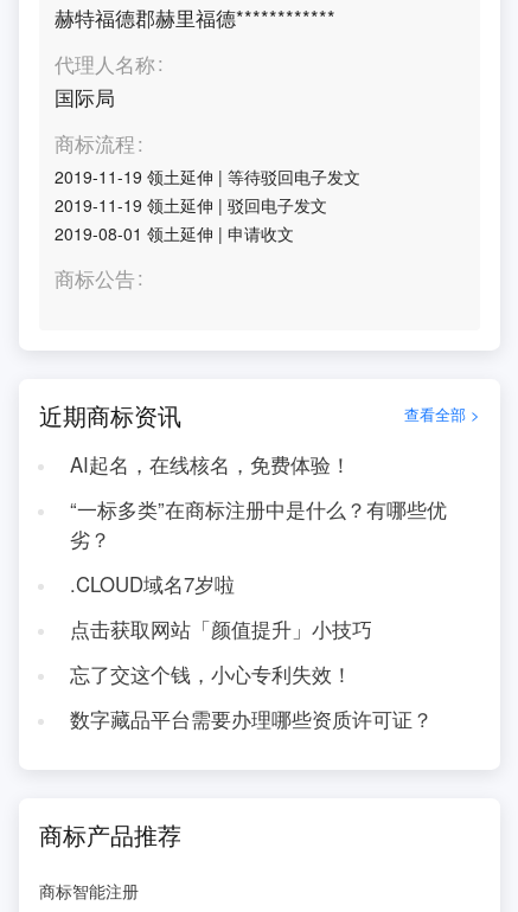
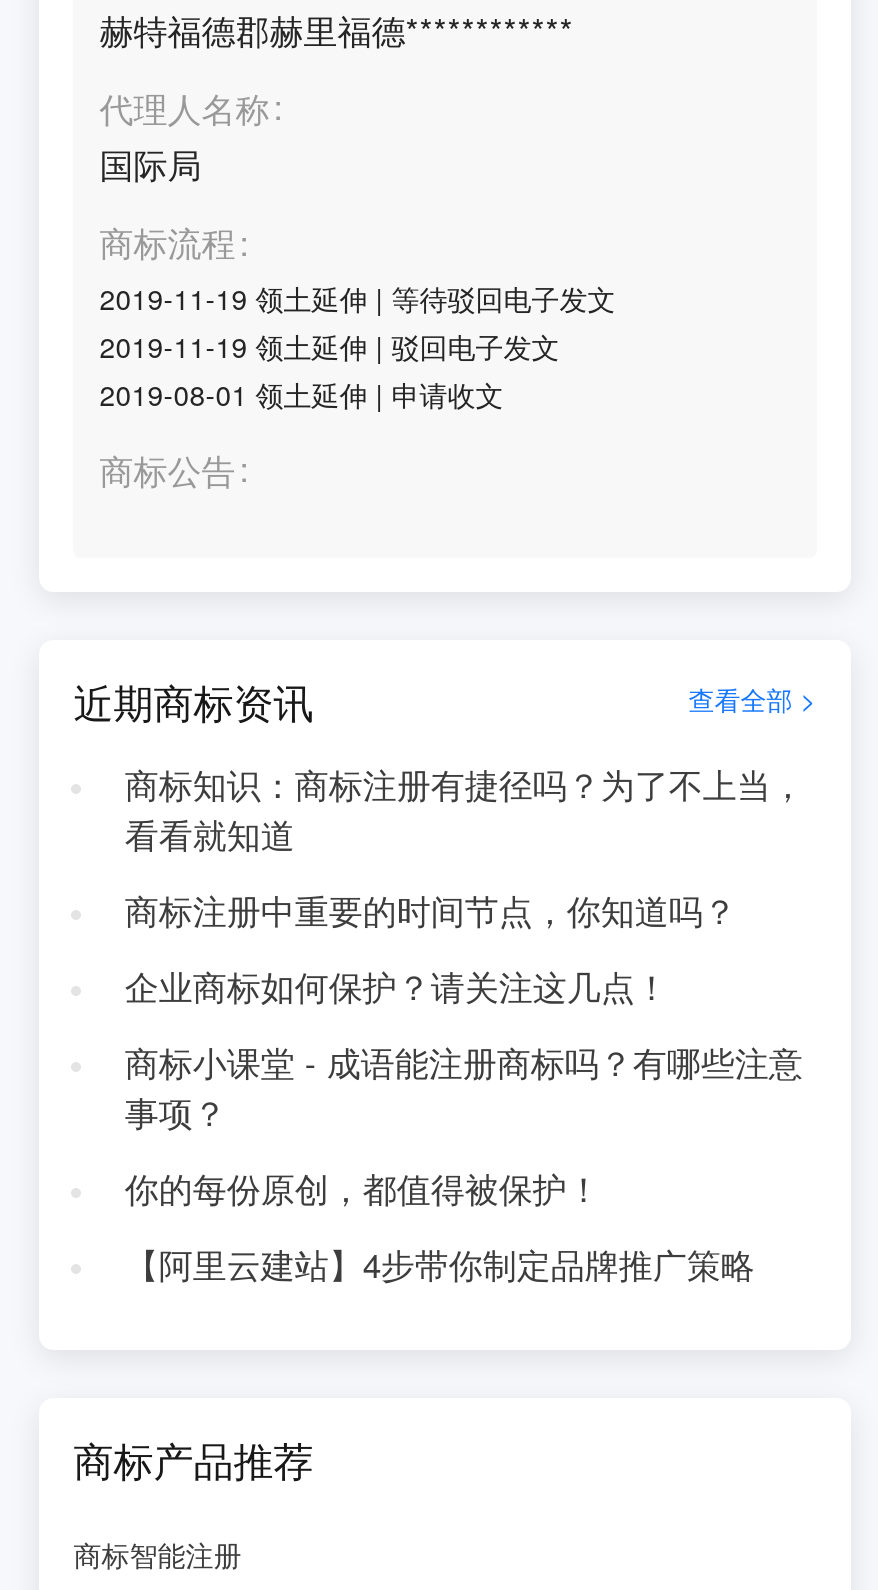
[70,450,351,479] AI起名，在线核名，免费体验！ -> [125,760,805,858] 商标知识：商标注册有捷径吗？为了不上当， | 看看就知道
[70,495,447,553] “一标多类”在商标注册中是什么？有哪些优 | 劣？ -> [125,886,737,934] 商标注册中重要的时间节点，你知道吗？
[70,570,234,598] .CLOUD域名7岁啦 -> [125,962,669,1010] 企业商标如何保护？请关注这几点！
[70,615,372,643] 点击获取网站「颜值提升」小技巧 -> [125,1038,803,1136] 商标小课堂 - 成语能注册商标吗？有哪些注意 | 事项？
[70,660,352,688] 忘了交这个钱，小心专利失效！ -> [125,1164,601,1212] 你的每份原创，都值得被保护！
[70,705,432,733] 数字藏品平台需要办理哪些资质许可证？ -> [125,1240,755,1288] 【阿里云建站】4步带你制定品牌推广策略

